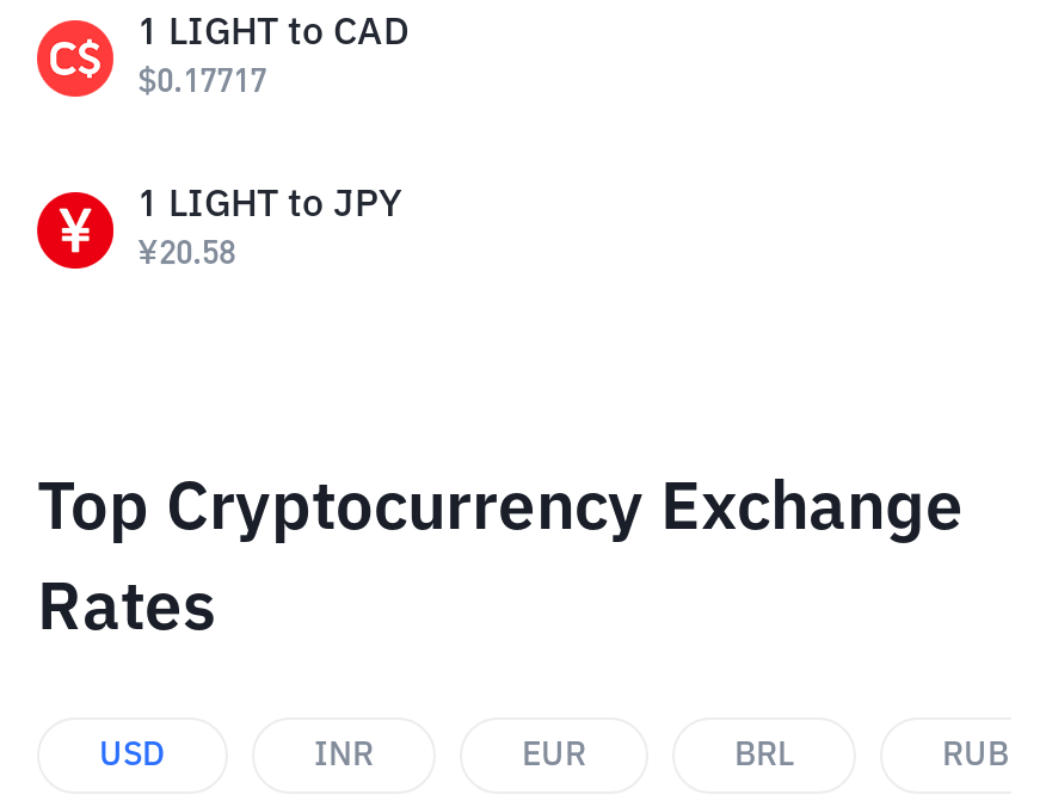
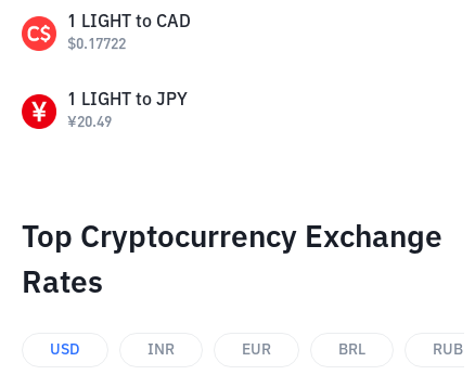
[137,66,266,99] $0.17717 -> [67,37,126,52] $0.17722
[137,238,235,271] ¥20.58 -> [67,115,112,130] ¥20.49

